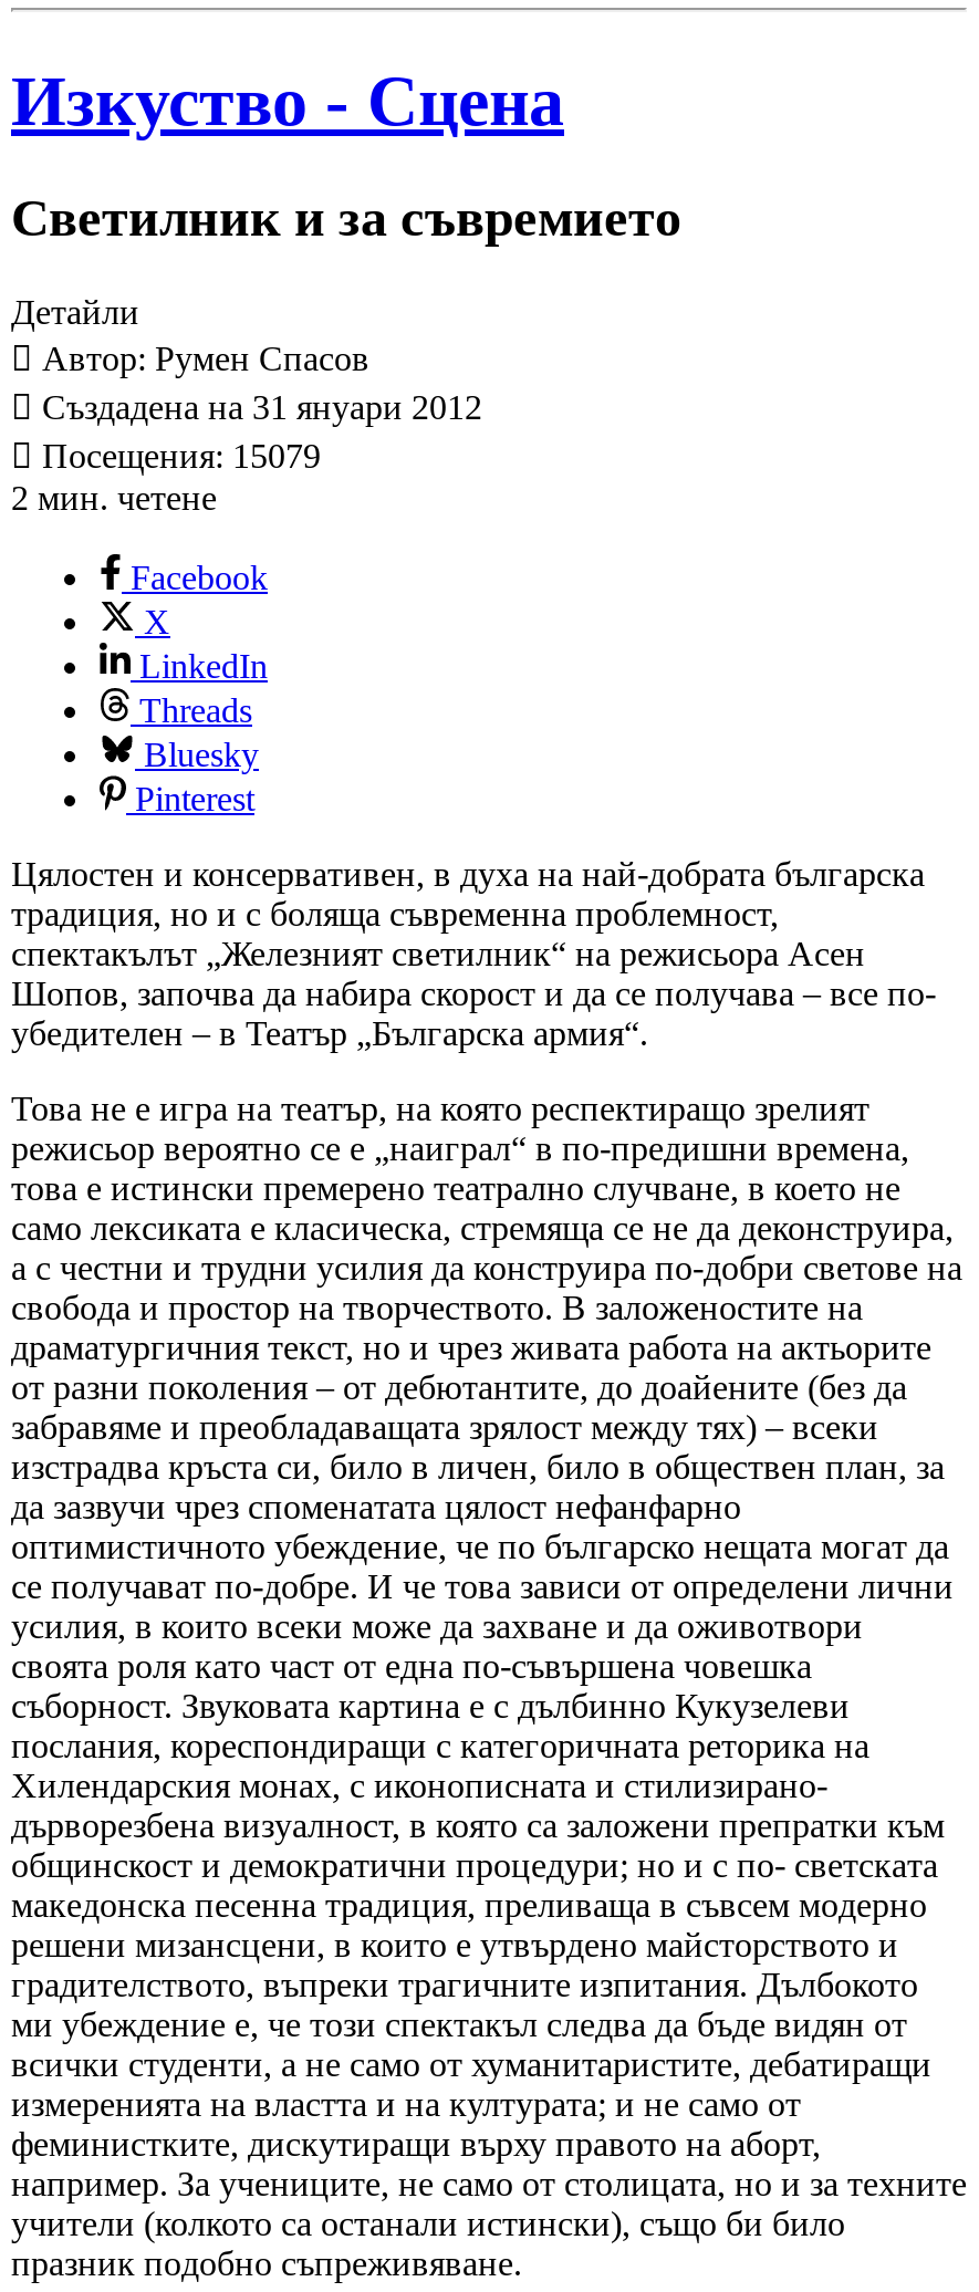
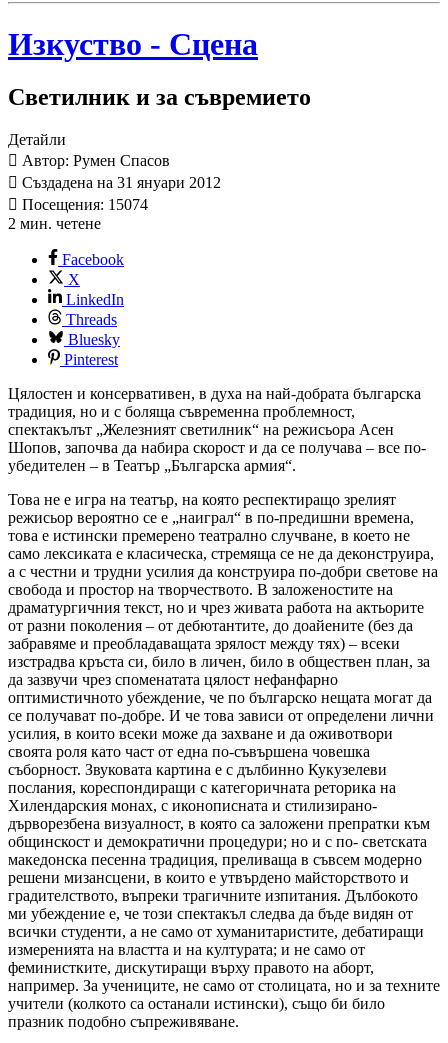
[33,437,321,474] Посещения: 15079 -> [18,196,148,213] Посещения: 15074

